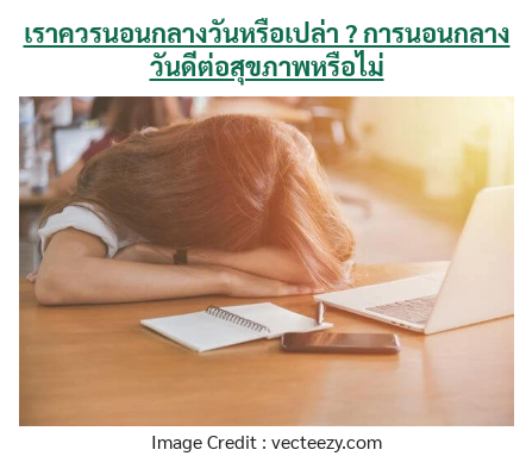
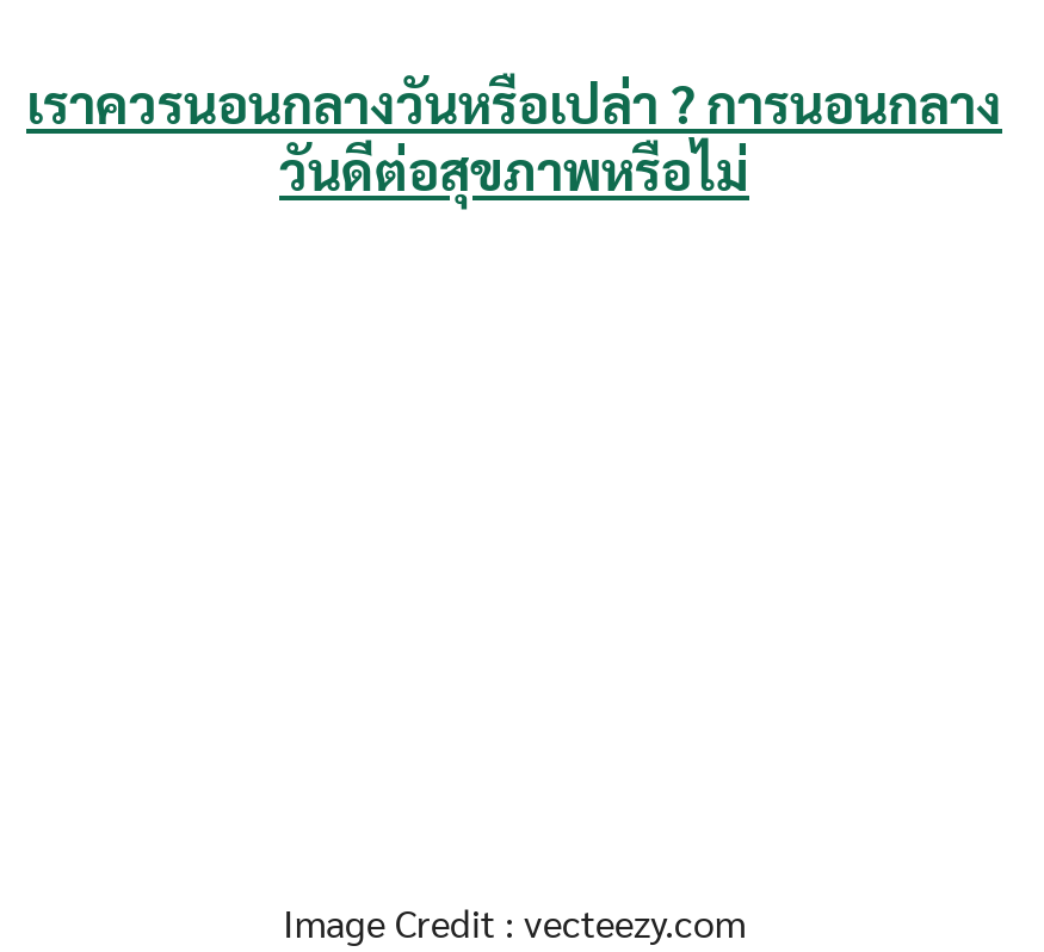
[18,95,515,427] [image] -> none

